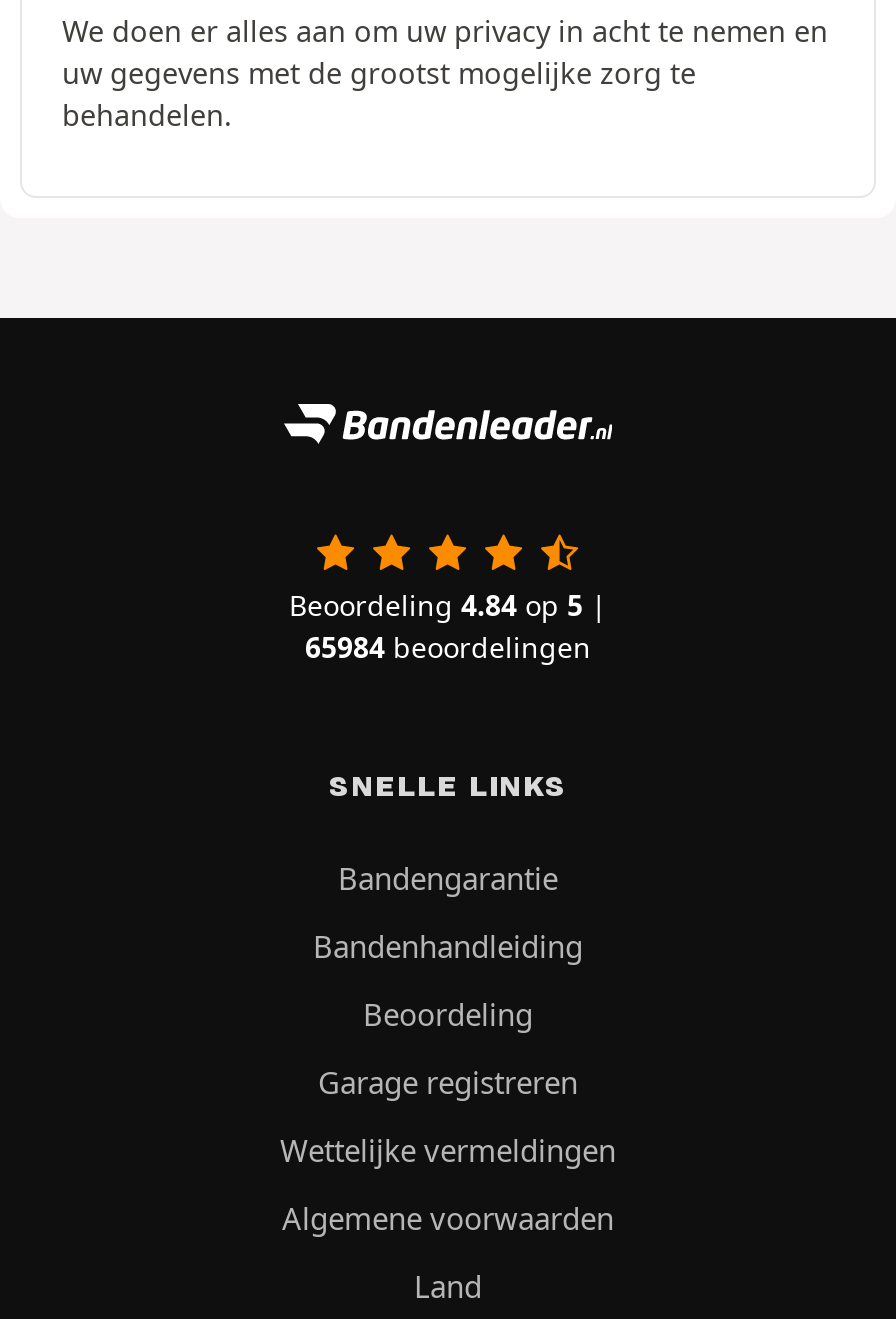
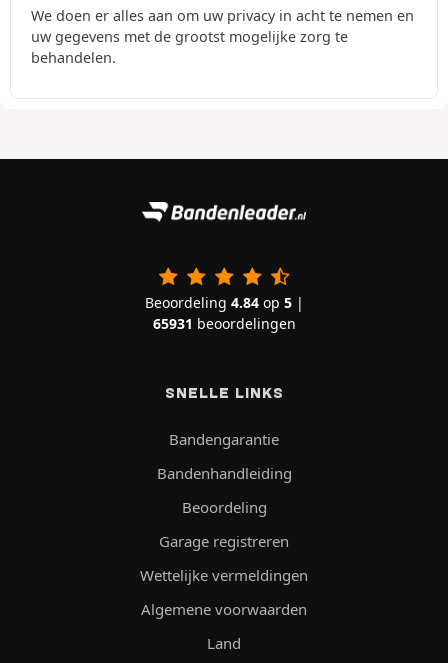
[305,628,591,666] 65984 beoordelingen -> [152,314,295,333] 65931 beoordelingen

